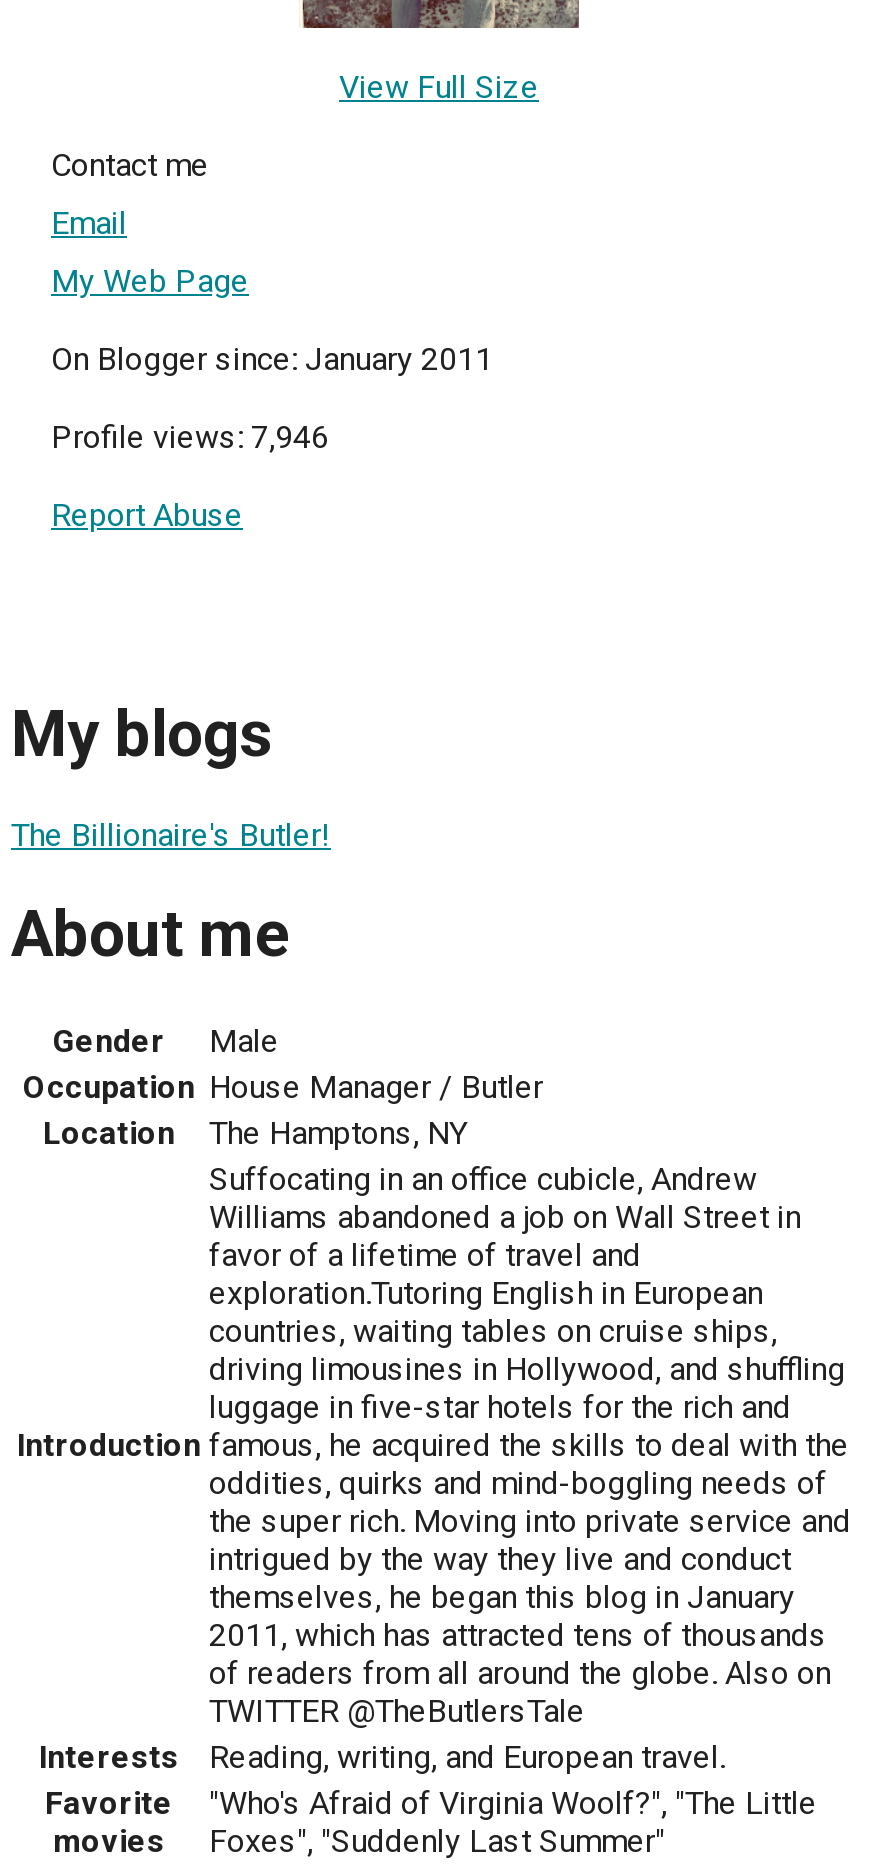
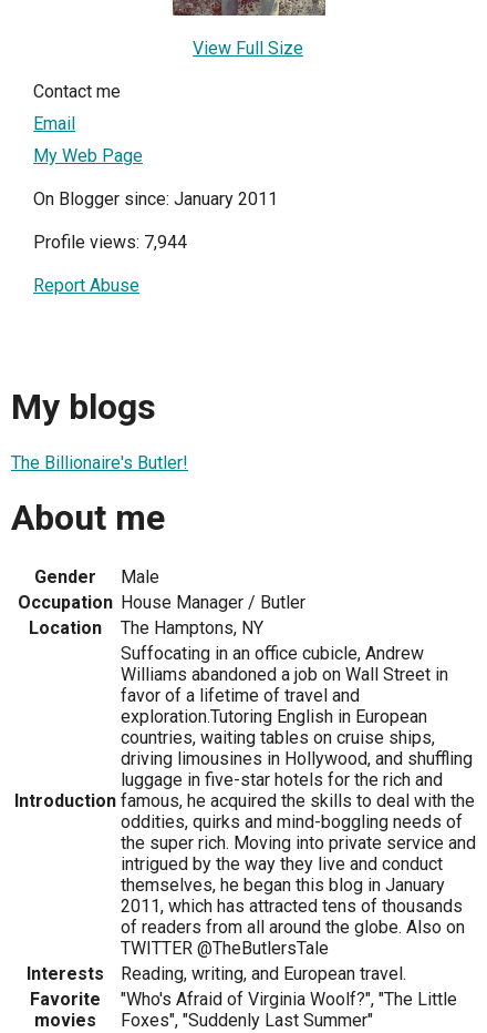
[51,418,329,456] Profile views: 7,946 -> [33,232,187,253] Profile views: 7,944

